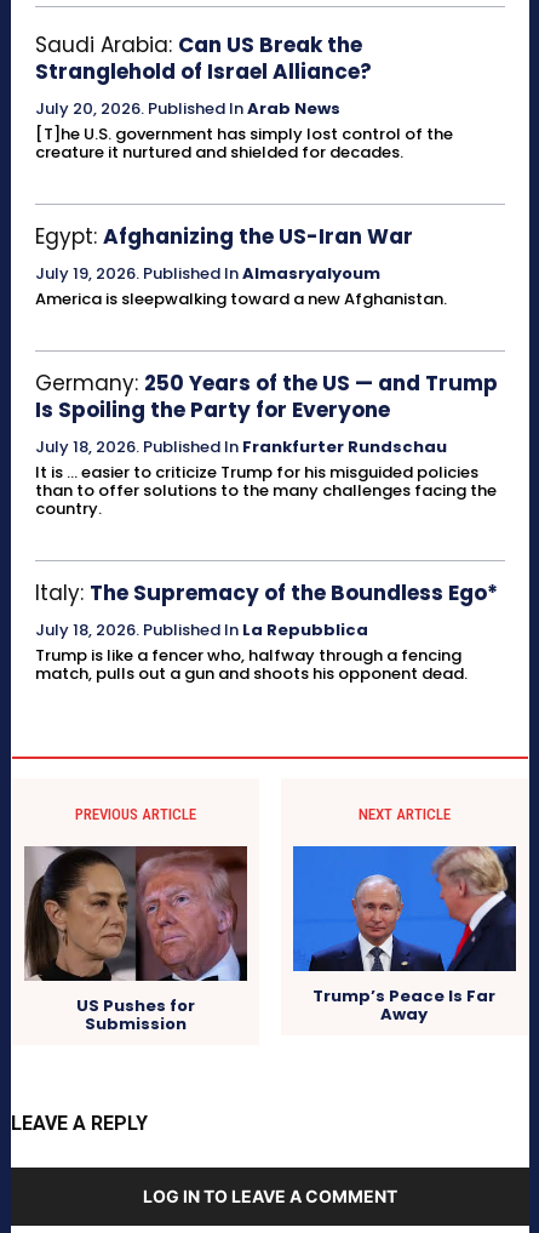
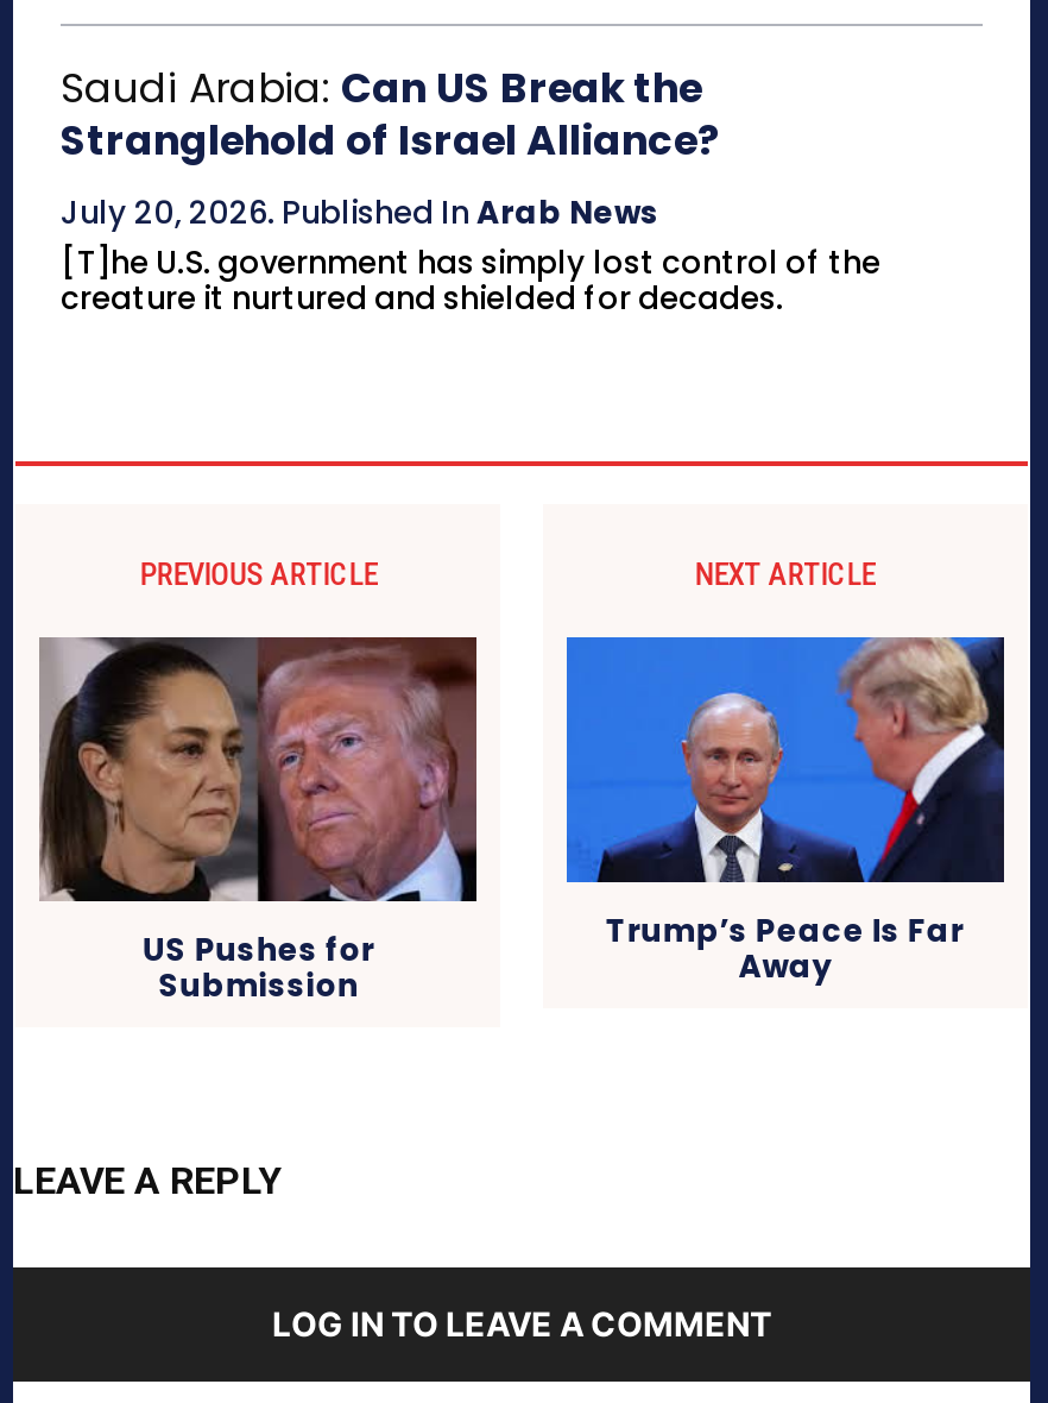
[35,222,498,685] Egypt: Afghanizing the US-Iran War | July 19, 2026. Published InAlmasryalyoum | America is sleepwalking toward a new Afghanistan. | Germany: 250 Years of the US — and Trump | Is Spoiling the Party for Everyone | July 18, 2026. Published In Frankfurter Rundschau | It is ... easier to criticize Trump for his misguided policies | than to offer solutions to the many challenges facing the | country. | Italy: The Supremacy of the Boundless Ego* | July 18, 2026. Published In La Repubblica | Trump is like a fencer who, halfway through a fencing | match, pulls out a gun and shoots his opponent dead. -> none

